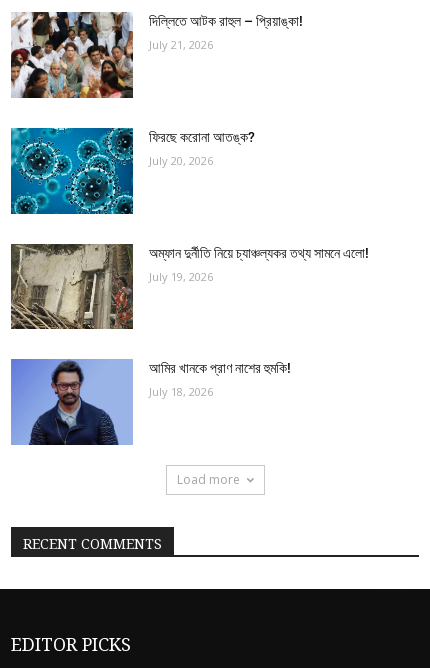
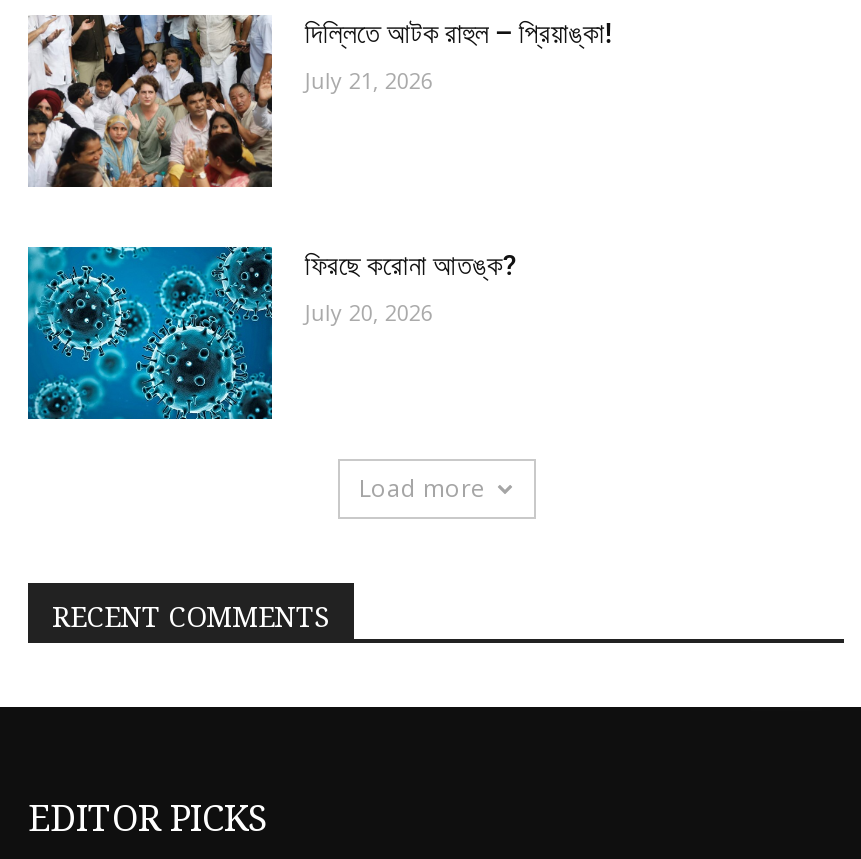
[10,243,369,330] [image] | অম্ফান দুর্নীতি নিয়ে চ্যাঞ্চল্যকর তথ্য সামনে এলো! | July 19, 2026 -> none
[10,358,291,446] [image] | আমির খানকে প্রাণ নাশের হুমকি! | July 18, 2026 -> none

